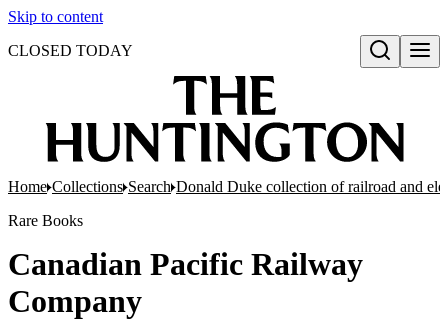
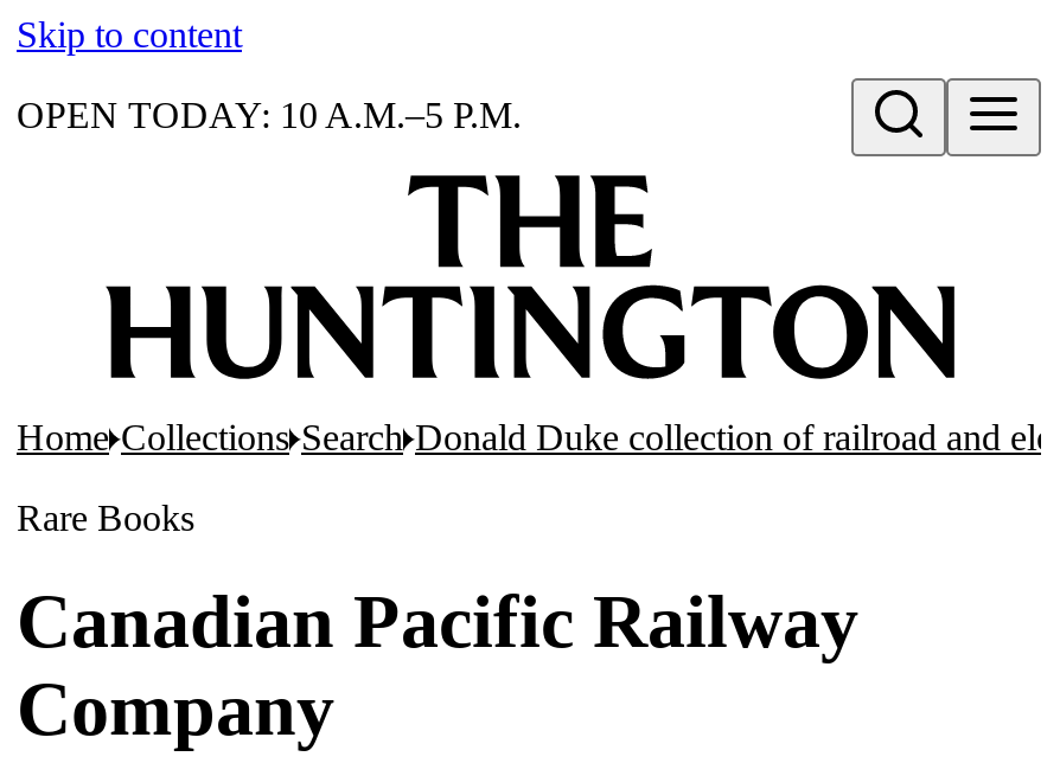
[8,42,133,59] CLOSED TODAY -> [17,95,522,135] OPEN TODAY: 10 A.M.–5 P.M.

